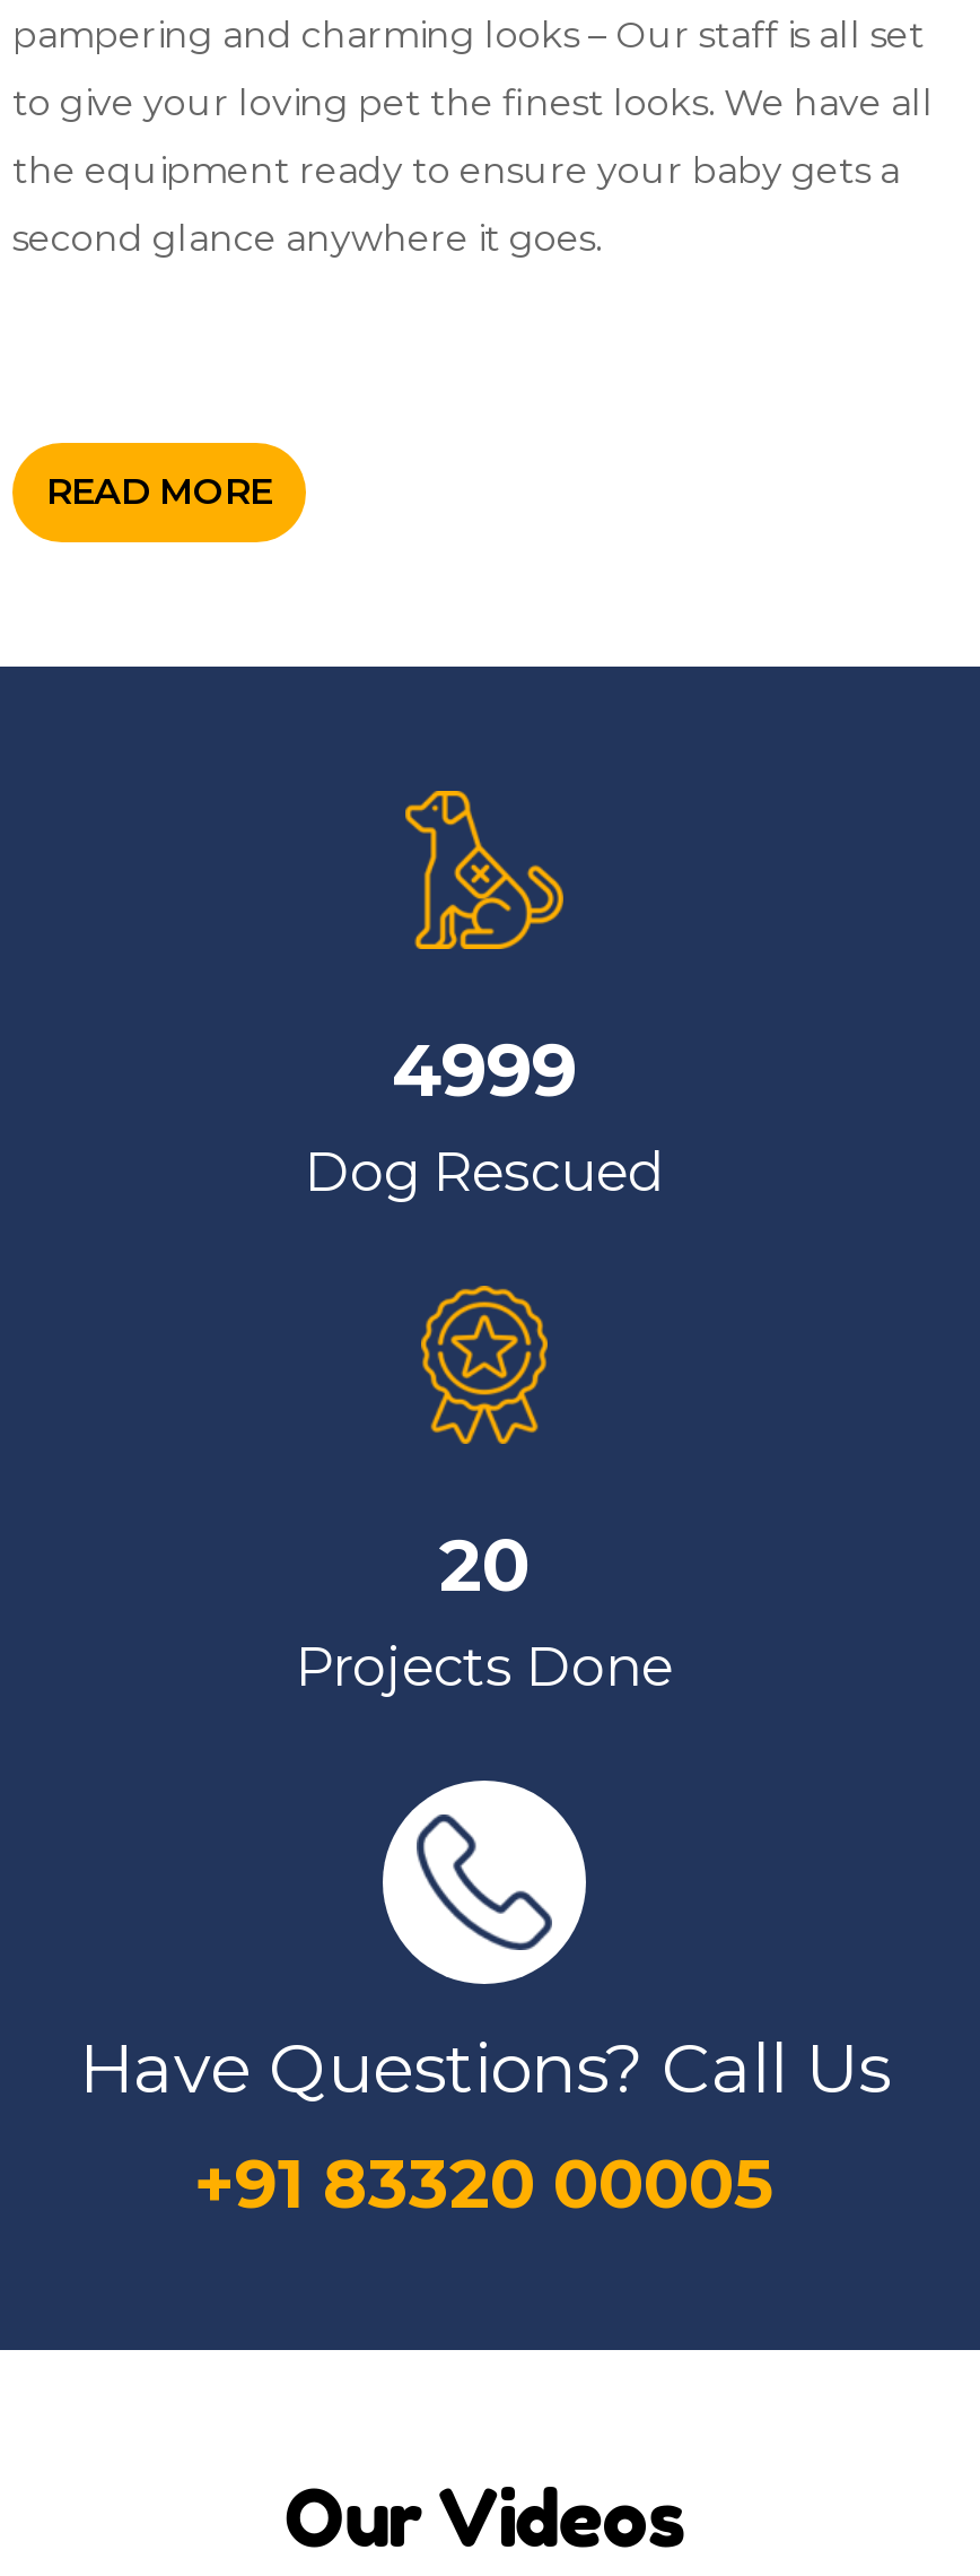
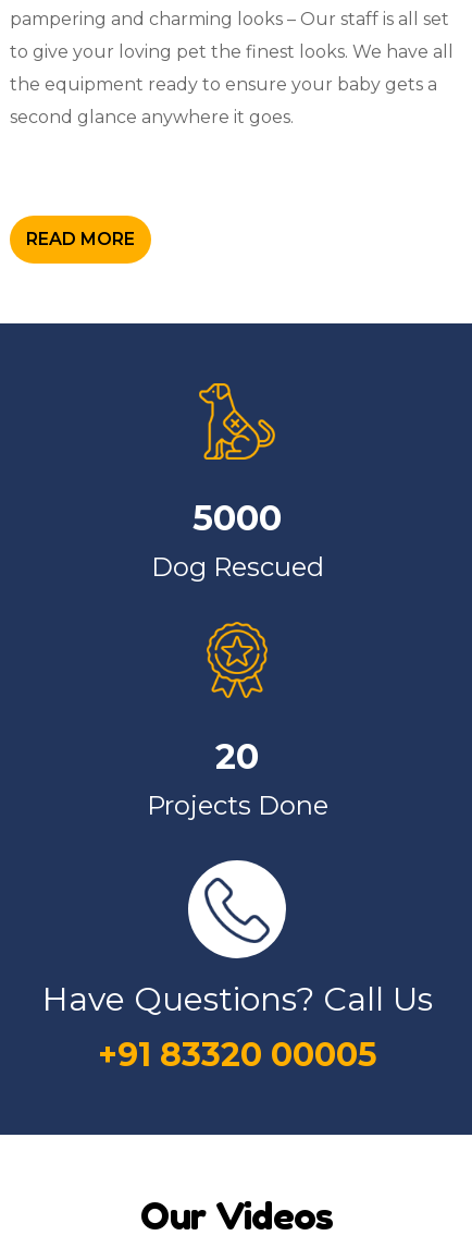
[392,1024,577,1112] 4999 -> [192,497,282,539] 5000

